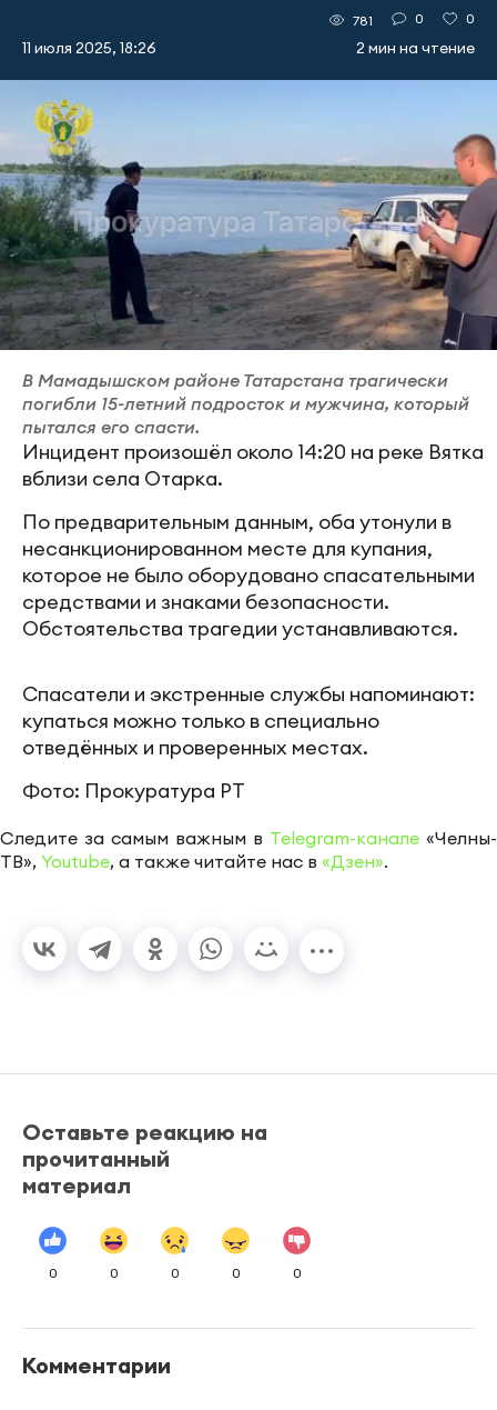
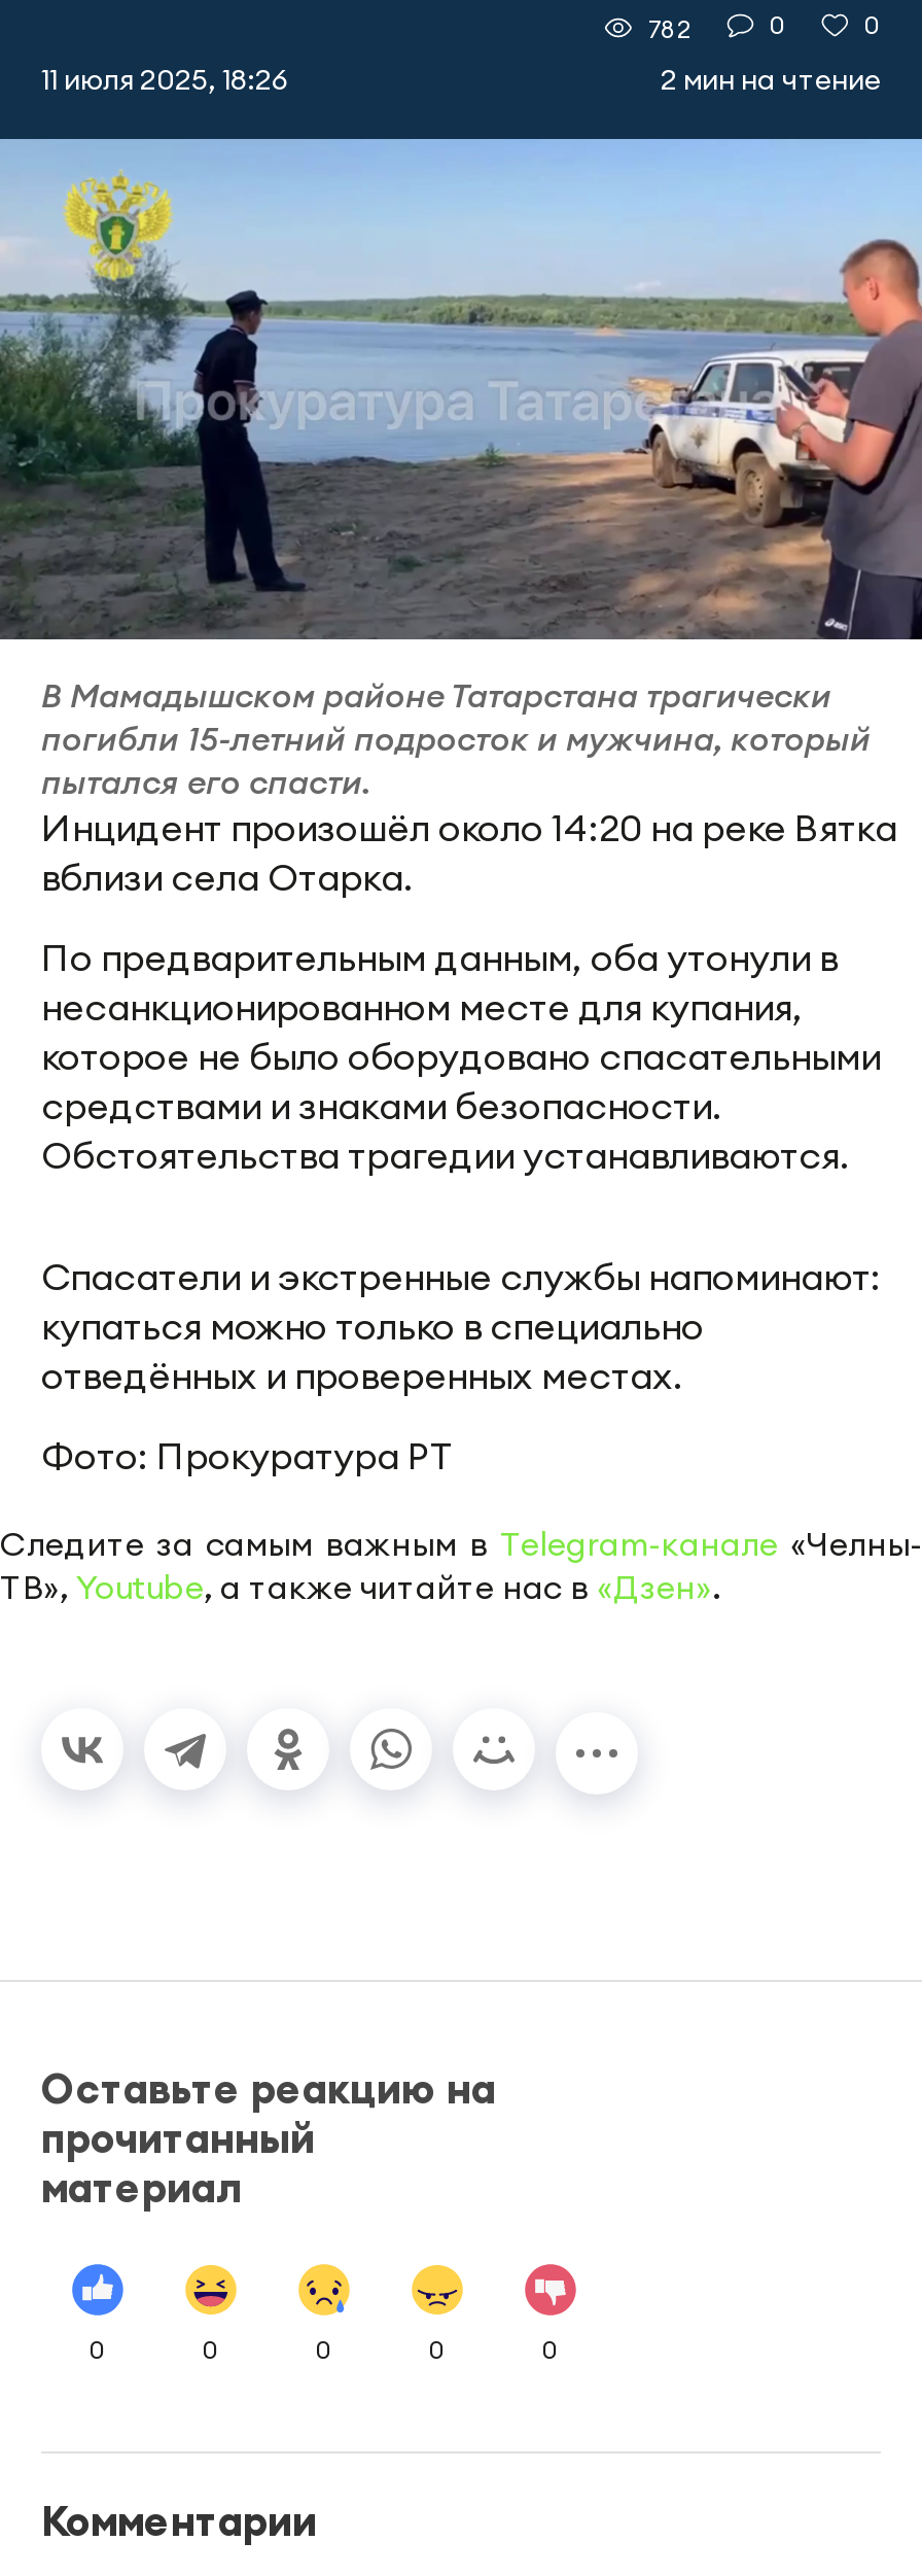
[353,12,373,29] 781 -> [648,13,691,44] 782

